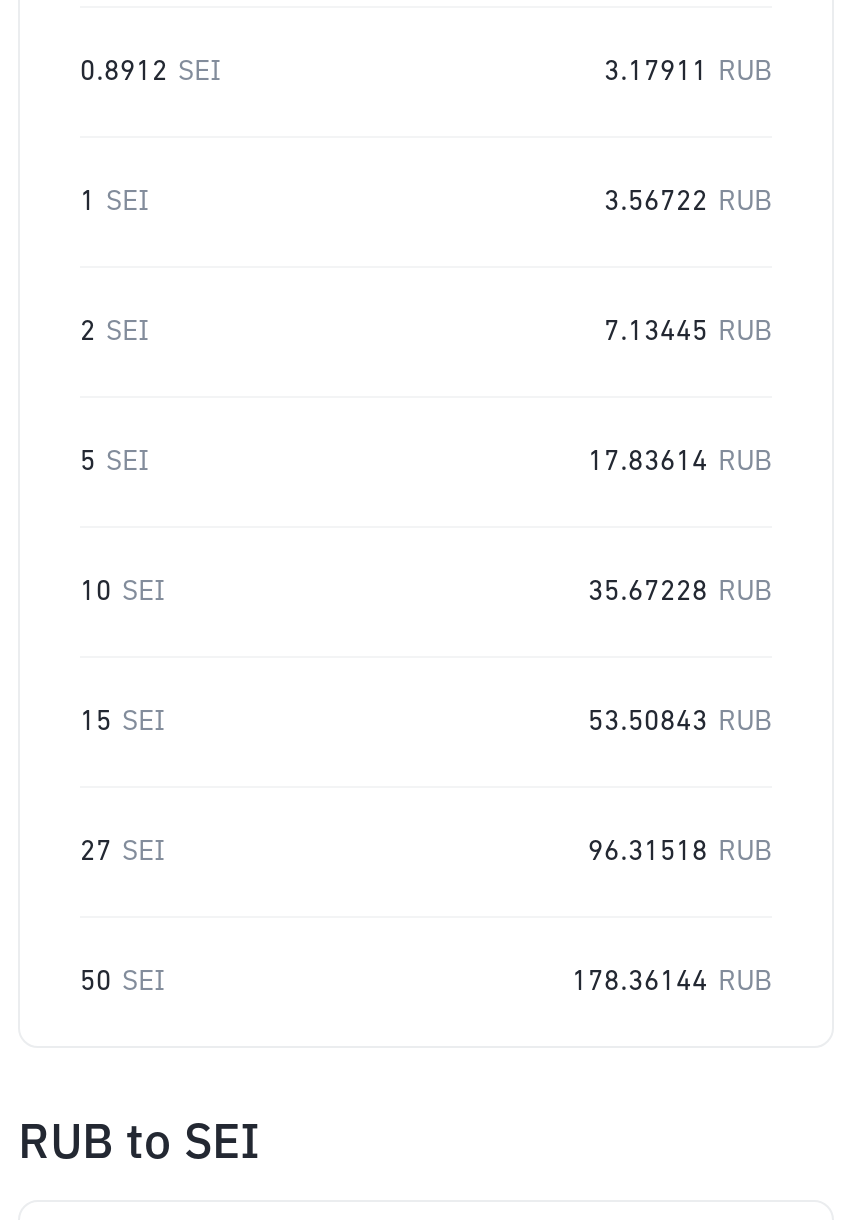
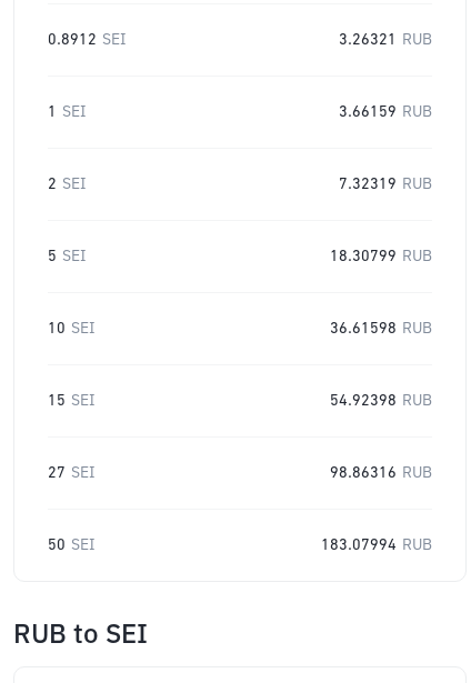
[604,58,772,86] 3.17911 RUB -> [339,32,432,48] 3.26321 RUB
[604,188,772,216] 3.56722 RUB -> [339,104,432,120] 3.66159 RUB
[604,318,772,346] 7.13445 RUB -> [339,177,432,192] 7.32319 RUB
[588,448,772,476] 17.83614 RUB -> [330,249,432,264] 18.30799 RUB
[588,578,772,606] 35.67228 RUB -> [330,321,432,337] 36.61598 RUB
[588,708,772,736] 53.50843 RUB -> [330,393,432,409] 54.92398 RUB
[588,838,772,866] 96.31518 RUB -> [330,465,432,481] 98.86316 RUB
[572,968,772,996] 178.36144 RUB -> [321,538,432,553] 183.07994 RUB

